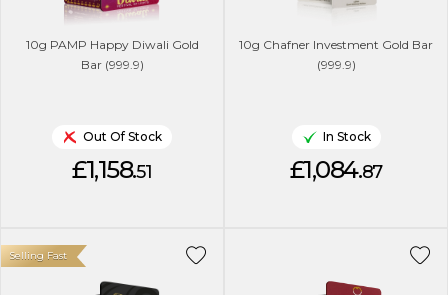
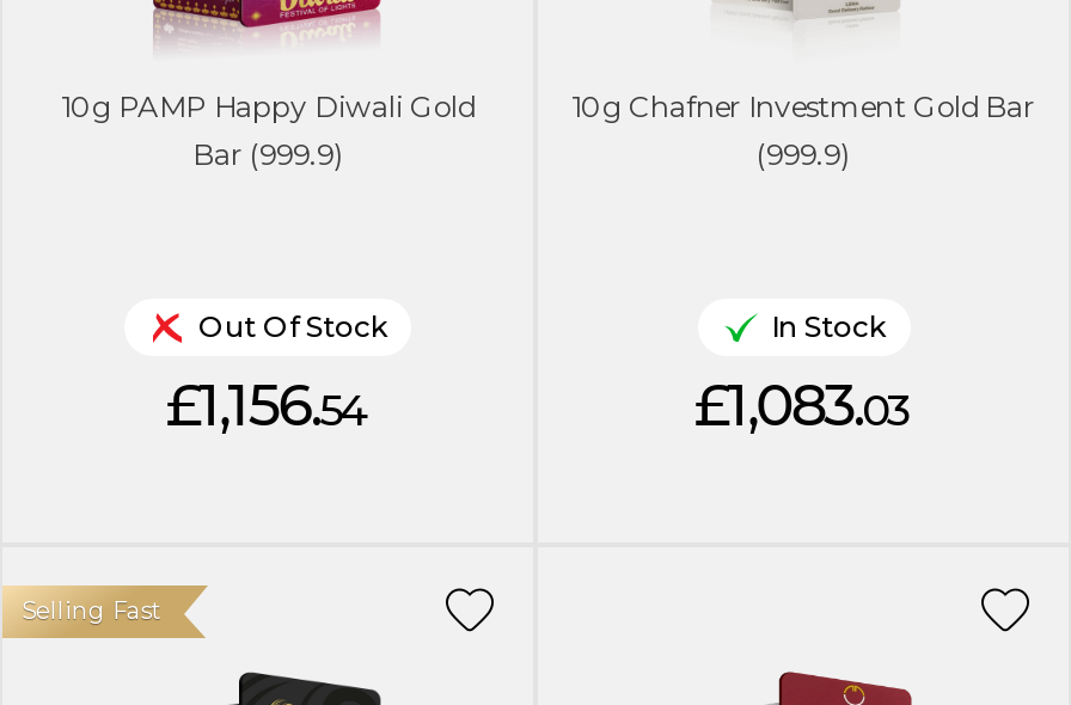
[72,155,151,184] £1,158.51 -> [167,370,368,439] £1,156.54
[290,155,382,184] £1,084.87 -> [696,370,911,439] £1,083.03

